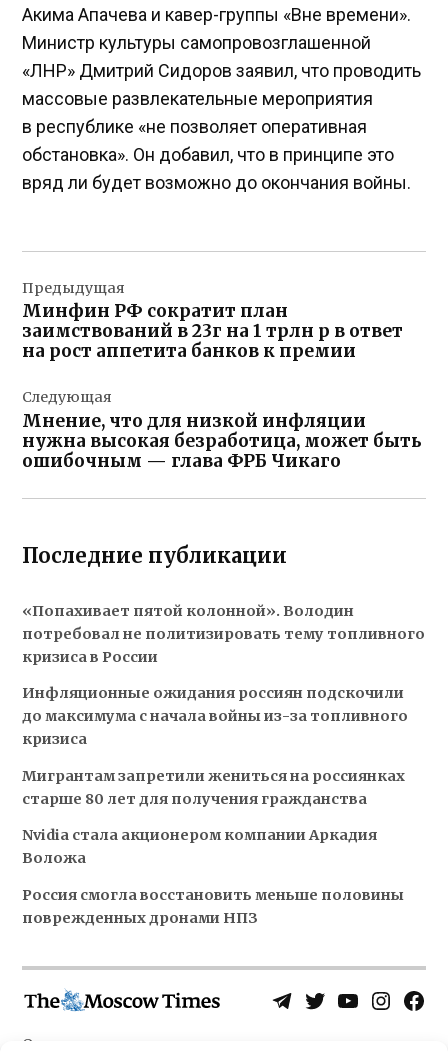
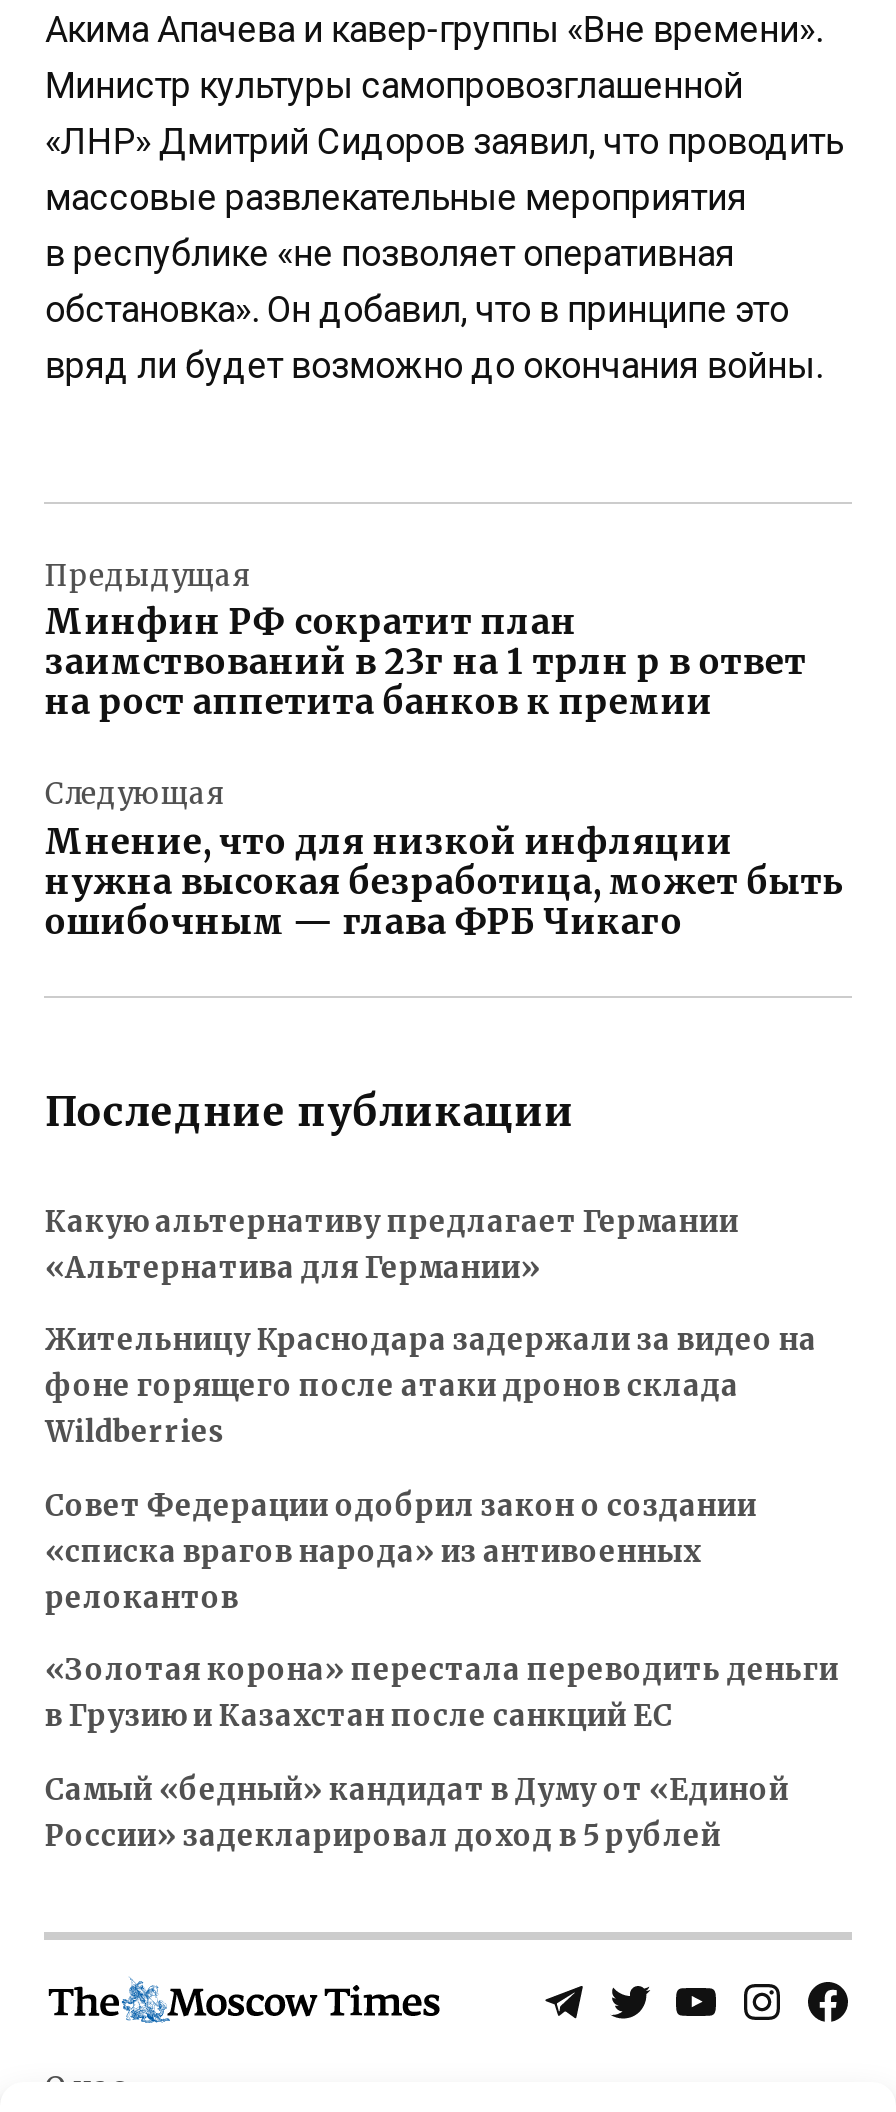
[22,601,425,665] «Попахивает пятой колонной». Володин | потребовал не политизировать тему топливного | кризиса в России -> [45,1203,739,1285] Какую альтернативу предлагает Германии | «Альтернатива для Германии»
[22,684,408,748] Инфляционные ожидания россиян подскочили | до максимума с начала войны из-за топливного | кризиса -> [45,1322,817,1450] Жительницу Краснодара задержали за видео на | фоне горящего после атаки дронов склада | Wildberries
[22,766,405,807] Мигрантам запретили жениться на россиянках | старше 80 лет для получения гражданства -> [45,1487,757,1615] Совет Федерации одобрил закон о создании | «списка врагов народа» из антивоенных | релокантов
[22,826,377,867] Nvidia стала акционером компании Аркадия | Воложа -> [45,1652,839,1734] «Золотая корона» перестала переводить деньги | в Грузию и Казахстан после санкций ЕС
[22,885,404,926] Россия смогла восстановить меньше половины | поврежденных дронами НПЗ -> [45,1771,789,1853] Самый «бедный» кандидат в Думу от «Единой | России» задекларировал доход в 5 рублей

